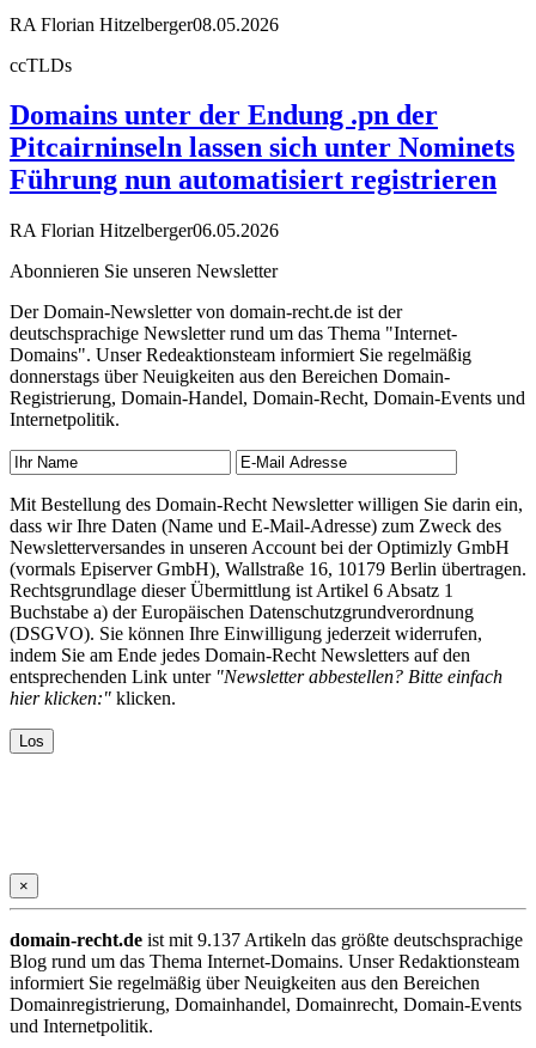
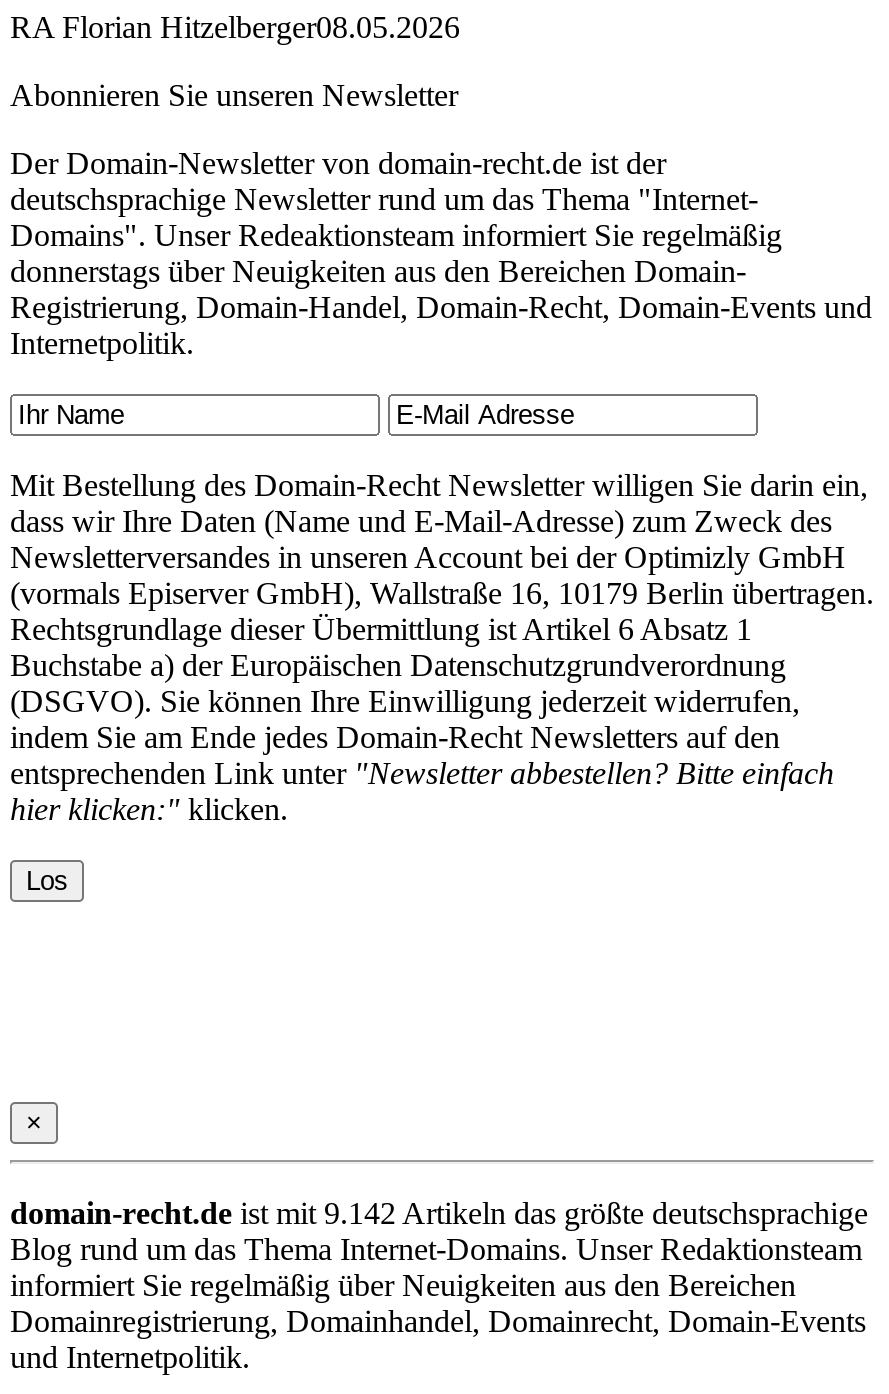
[10,55,514,241] ccTLDs | Domains unter der Endung .pn der | Pitcairninseln lassen sich unter Nominets | Führung nun automatisiert registrieren | RA Florian Hitzelberger06.05.2026 -> none
[10,930,523,950] domain-recht.de ist mit 9.137 Artikeln das größte deutschsprachige -> [10,1197,868,1231] domain-recht.de ist mit 9.142 Artikeln das größte deutschsprachige

